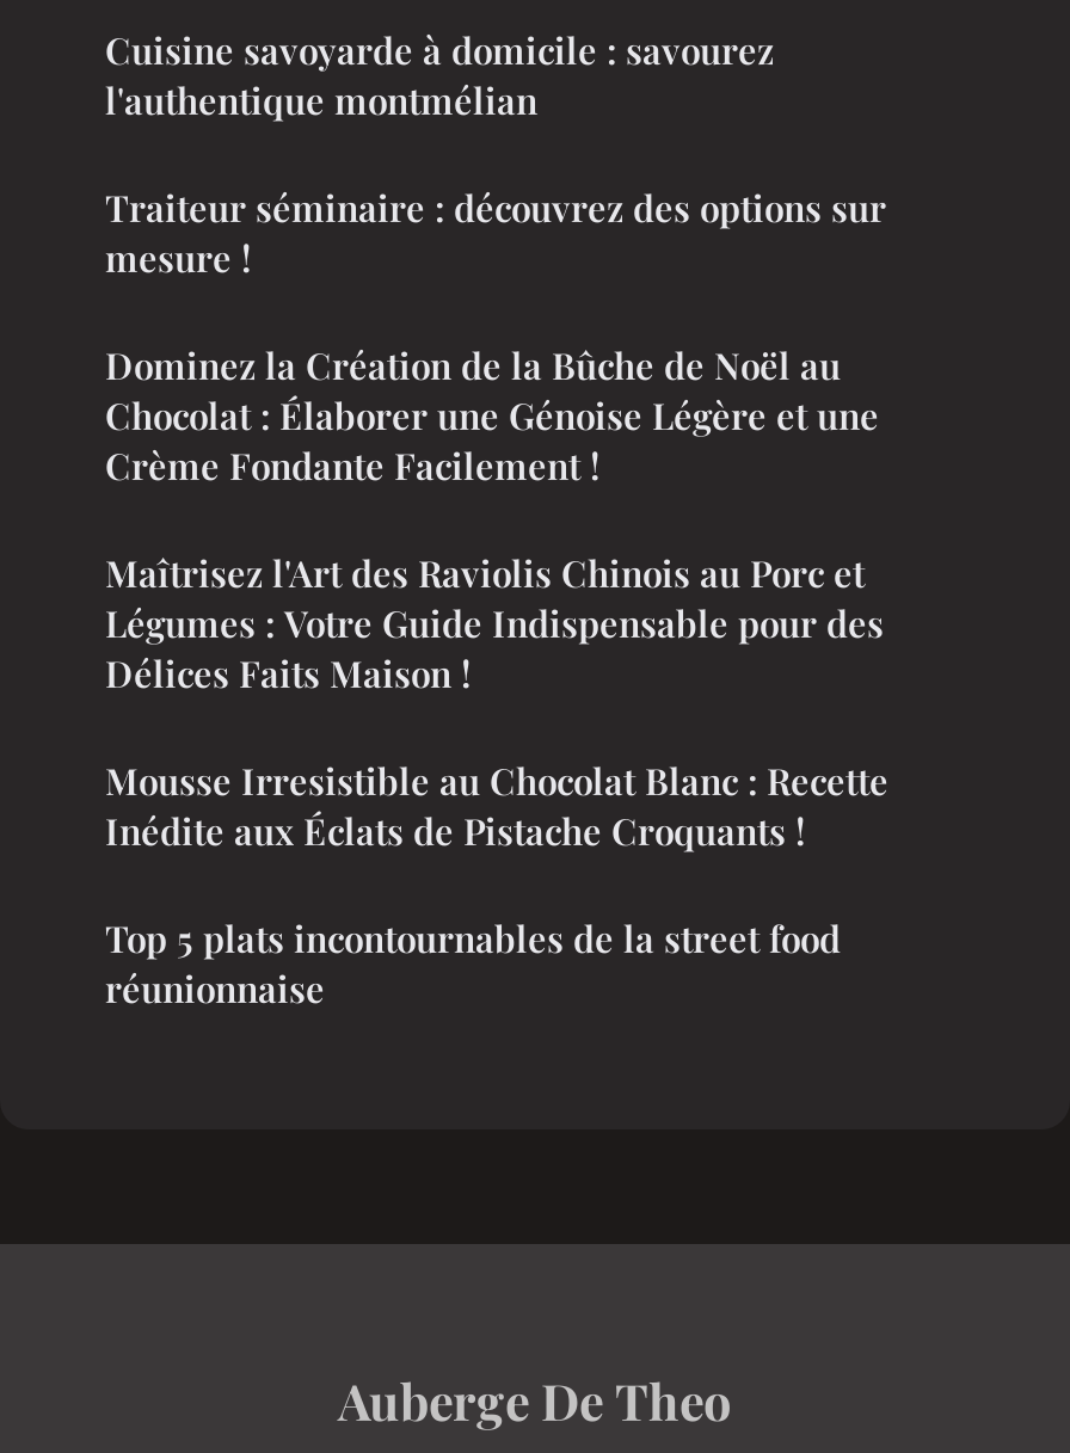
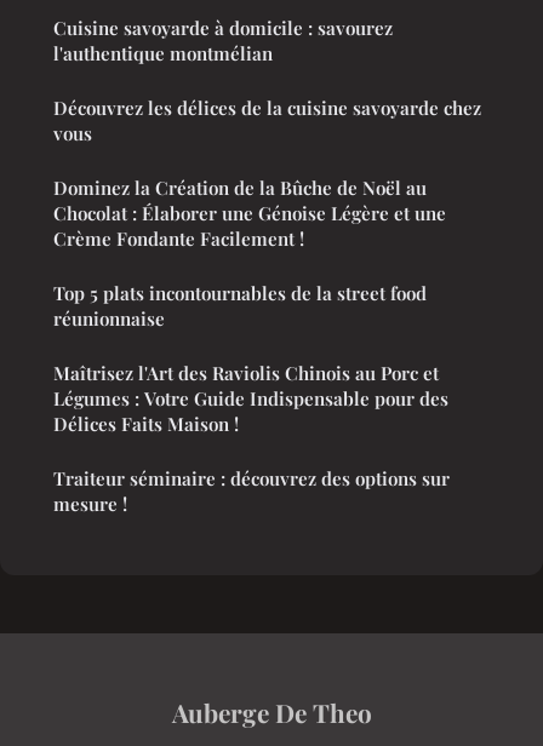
none -> [53,95,481,145] Découvrez les délices de la cuisine savoyarde chez | vous
moved [105,183,886,281] -> [53,466,450,515]: Traiteur séminaire : découvrez des options sur | mesure !
moved [105,548,884,696] -> [53,360,448,435]: Maîtrisez l'Art des Raviolis Chinois au Porc et | Légumes : Votre Guide Indispensable pour des | Délices Faits Maison !
[105,756,888,854] Mousse Irresistible au Chocolat Blanc : Recette | Inédite aux Éclats de Pistache Croquants ! -> none
moved [105,914,841,1011] -> [53,280,427,330]: Top 5 plats incontournables de la street food | réunionnaise

